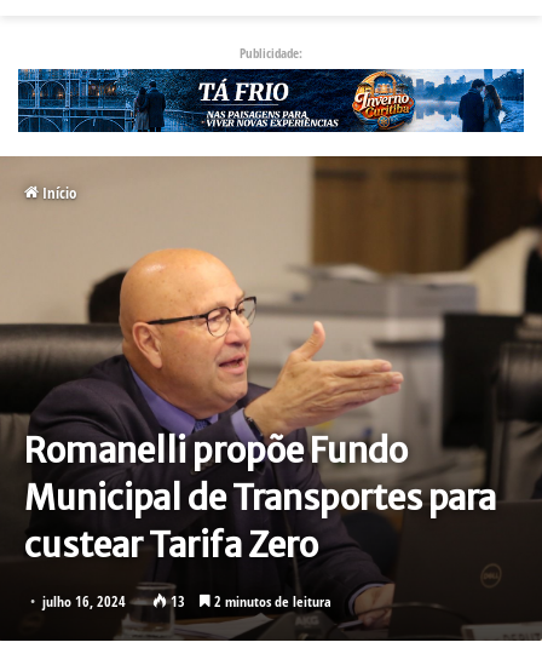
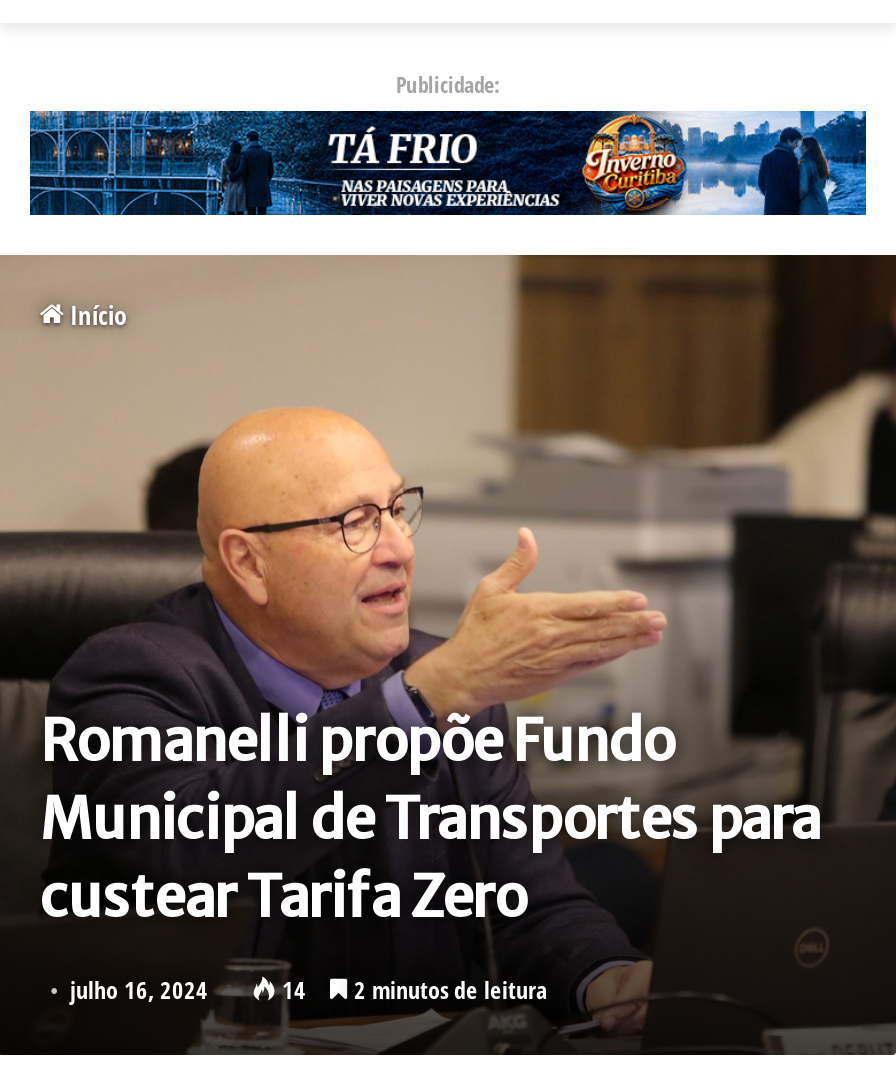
[42,591,331,611] julho 16, 2024 13 2 minutos de leitura -> [70,973,548,1007] julho 16, 2024 14 2 minutos de leitura

